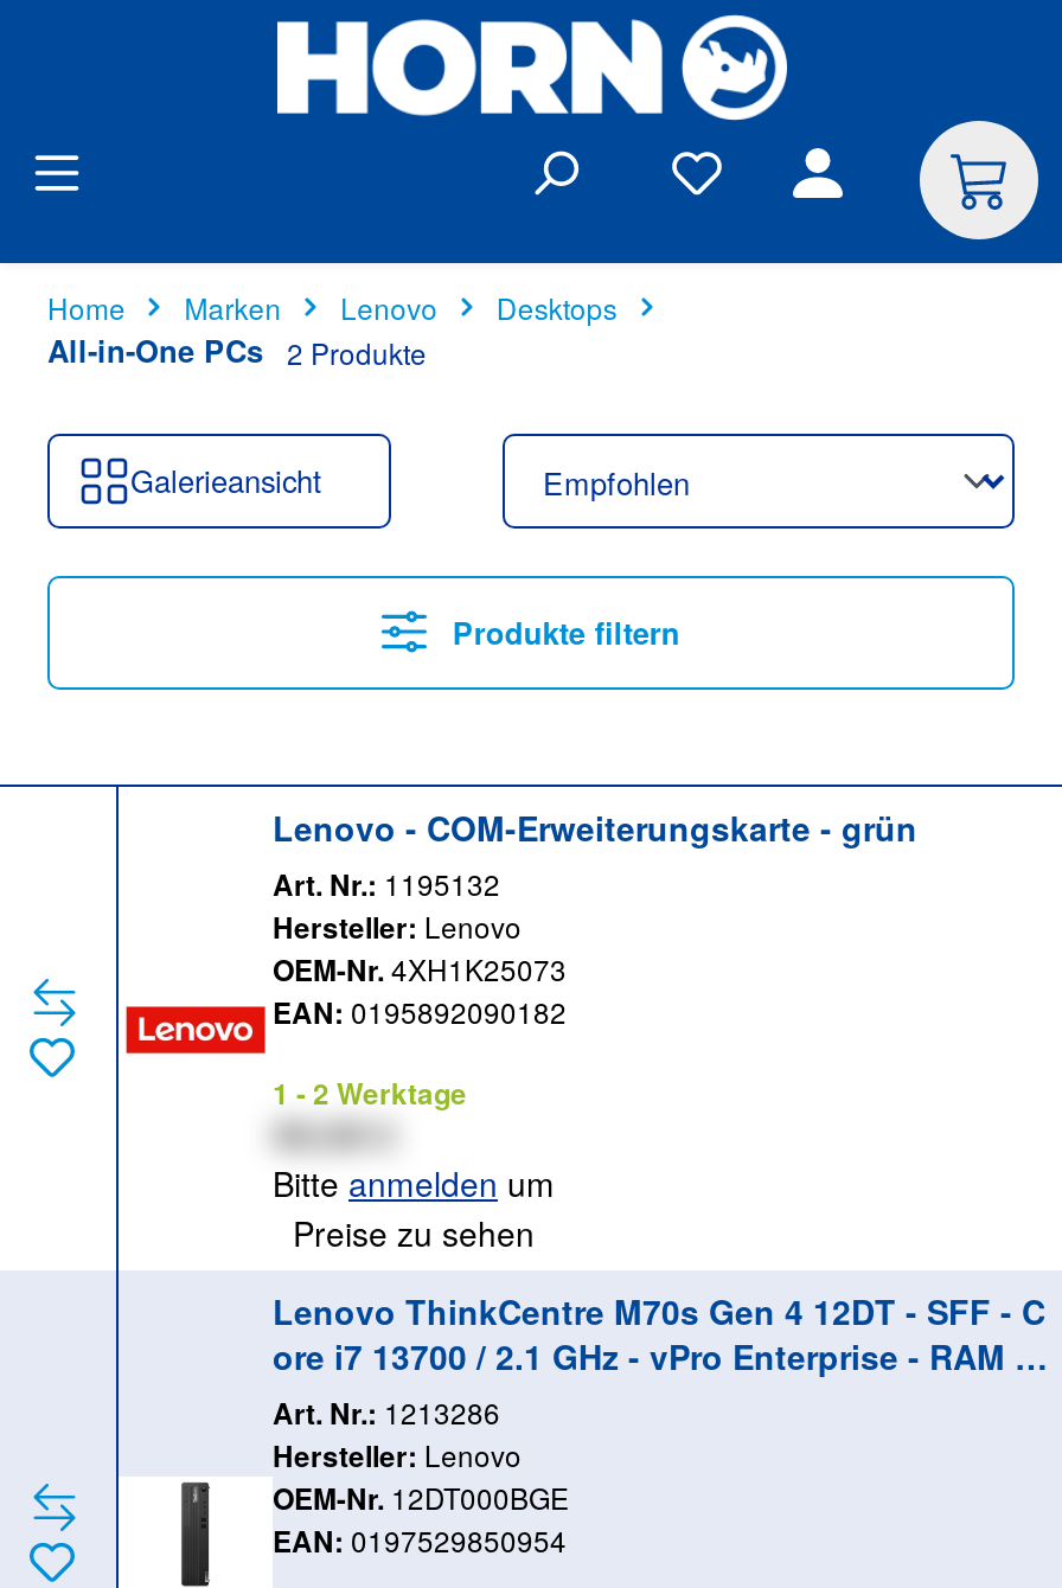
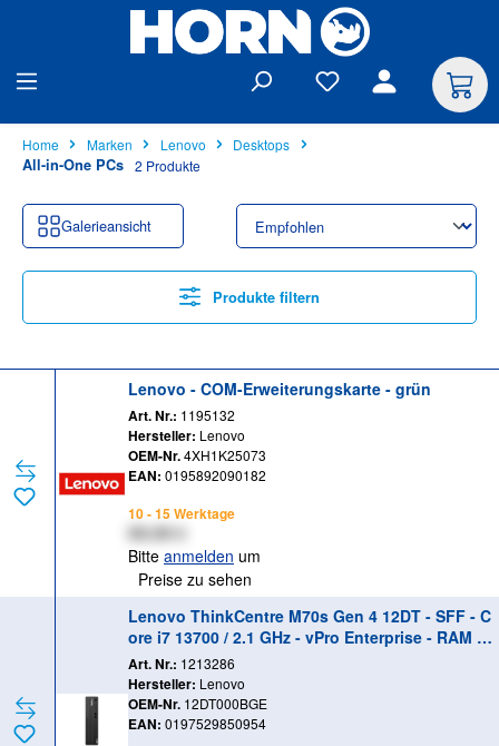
[273,1072,467,1114] 1 - 2 Werktage -> [128,503,235,523] 10 - 15 Werktage

